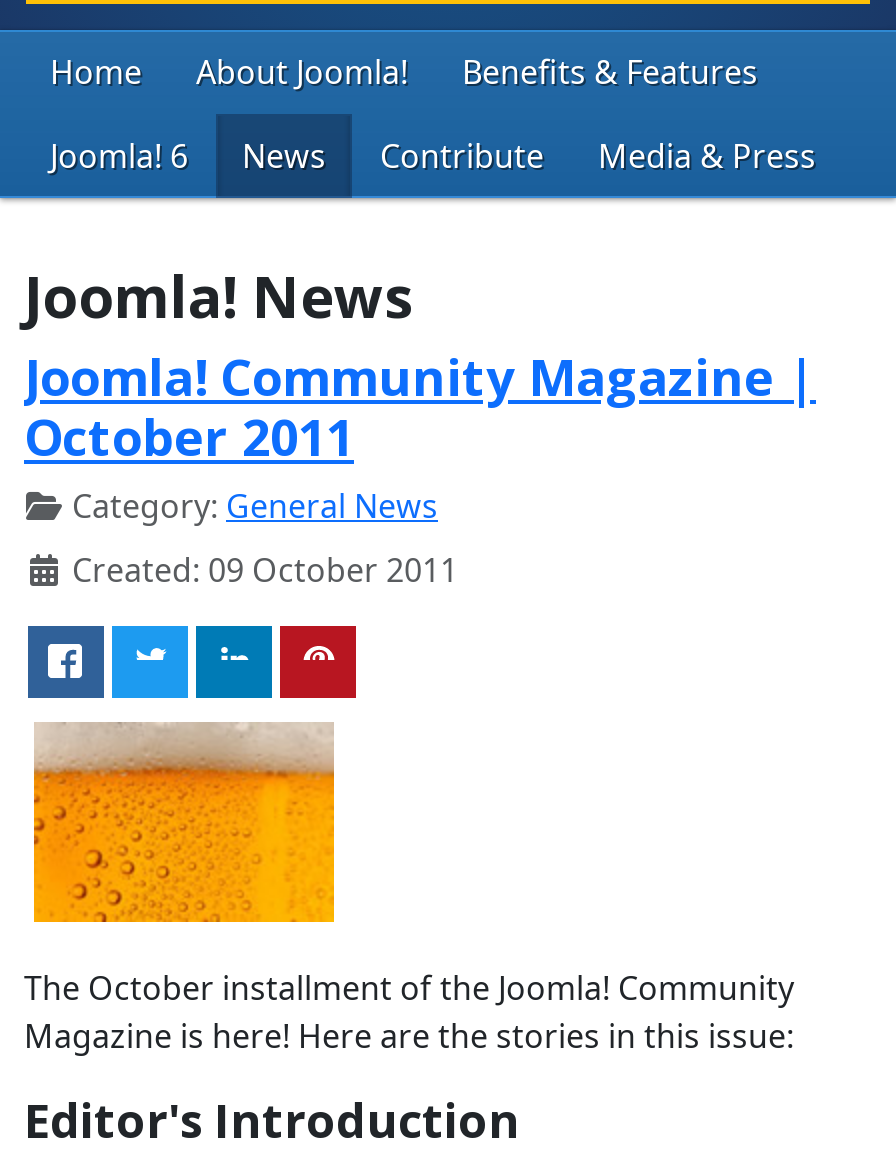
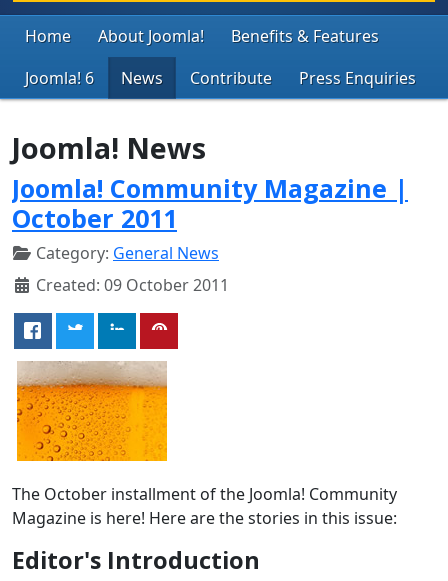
[598,134,816,178] Media & Press -> [299,67,416,89] Press Enquiries

